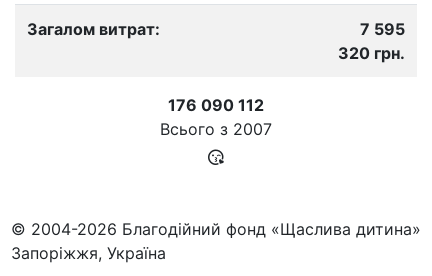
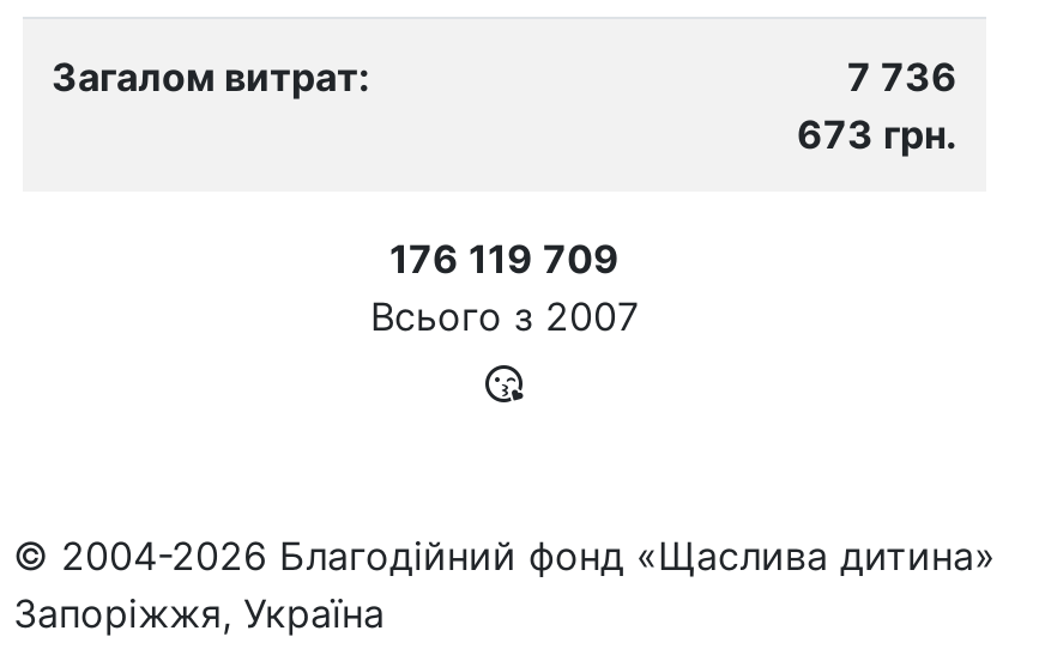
[360,19,405,39] 7 595 -> [847,52,958,100] 7 736
[338,43,405,63] 320 грн. -> [797,109,958,157] 673 грн.
[168,95,264,115] 176 090 112 -> [389,234,620,282] 176 119 709

